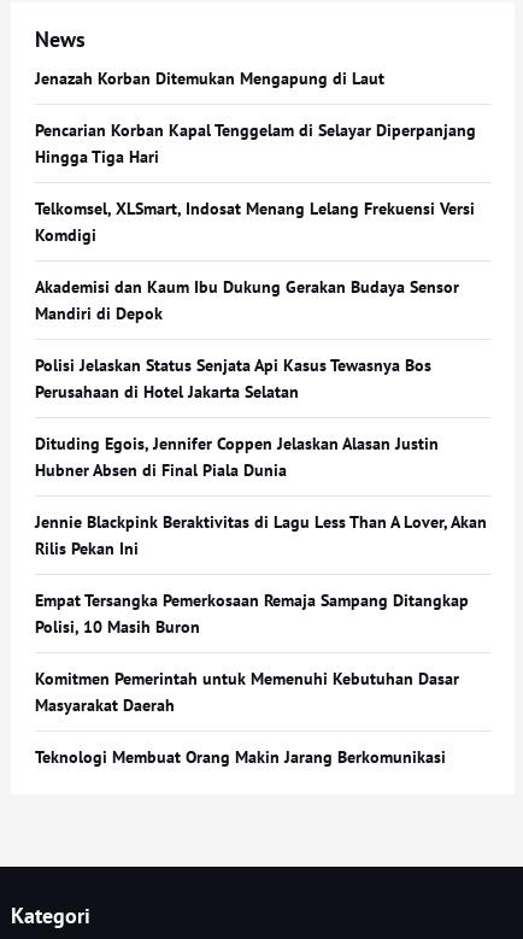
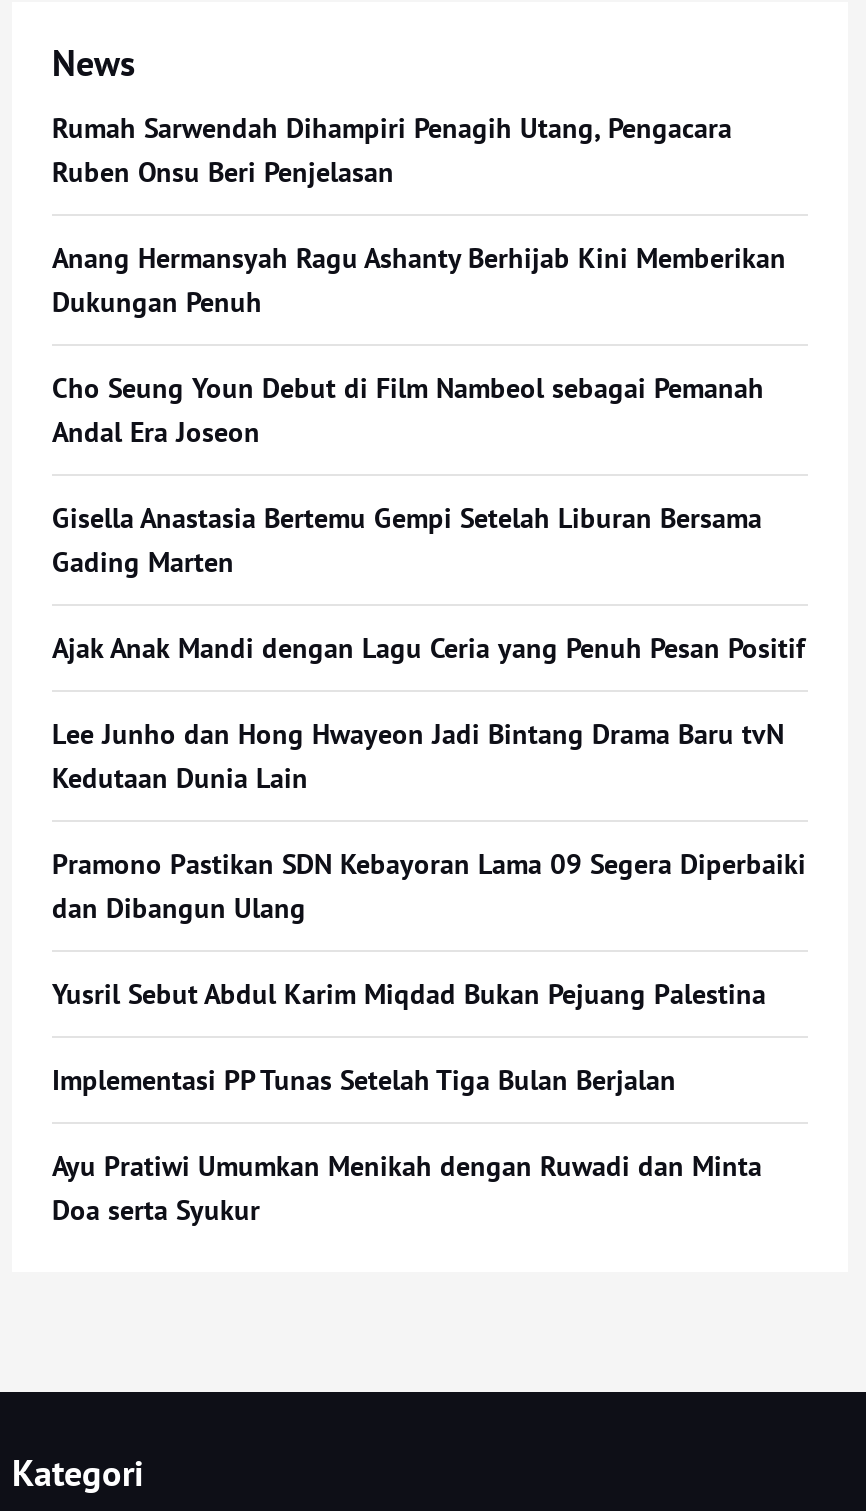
[35,68,384,89] Jenazah Korban Ditemukan Mengapung di Laut -> [52,110,732,190] Rumah Sarwendah Dihampiri Penagih Utang, Pengacara | Ruben Onsu Beri Penjelasan
[35,119,476,168] Pencarian Korban Kapal Tenggelam di Selayar Diperpanjang | Hingga Tiga Hari -> [52,240,786,320] Anang Hermansyah Ragu Ashanty Berhijab Kini Memberikan | Dukungan Penuh
[35,198,475,246] Telkomsel, XLSmart, Indosat Menang Lelang Frekuensi Versi | Komdigi -> [52,370,764,450] Cho Seung Youn Debut di Film Nambeol sebagai Pemanah | Andal Era Joseon
[35,276,459,324] Akademisi dan Kaum Ibu Dukung Gerakan Budaya Sensor | Mandiri di Depok -> [52,500,762,580] Gisella Anastasia Bertemu Gempi Setelah Liburan Bersama | Gading Marten
[35,354,431,403] Polisi Jelaskan Status Senjata Api Kasus Tewasnya Bos | Perusahaan di Hotel Jakarta Selatan -> [52,630,806,666] Ajak Anak Mandi dengan Lagu Ceria yang Penuh Pesan Positif
[35,433,439,481] Dituding Egois, Jennifer Coppen Jelaskan Alasan Justin | Hubner Absen di Final Piala Dunia -> [52,716,784,796] Lee Junho dan Hong Hwayeon Jadi Bintang Drama Baru tvN | Kedutaan Dunia Lain
[35,511,487,559] Jennie Blackpink Beraktivitas di Lagu Less Than A Lover, Akan | Rilis Pekan Ini -> [52,846,806,926] Pramono Pastikan SDN Kebayoran Lama 09 Segera Diperbaiki | dan Dibangun Ulang
[35,589,469,638] Empat Tersangka Pemerkosaan Remaja Sampang Ditangkap | Polisi, 10 Masih Buron -> [52,976,766,1012] Yusril Sebut Abdul Karim Miqdad Bukan Pejuang Palestina
[35,668,459,716] Komitmen Pemerintah untuk Memenuhi Kebutuhan Dasar | Masyarakat Daerah -> [52,1062,676,1098] Implementasi PP Tunas Setelah Tiga Bulan Berjalan
[35,746,446,768] Teknologi Membuat Orang Makin Jarang Berkomunikasi -> [52,1148,762,1228] Ayu Pratiwi Umumkan Menikah dengan Ruwadi dan Minta | Doa serta Syukur

